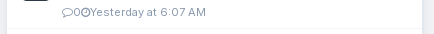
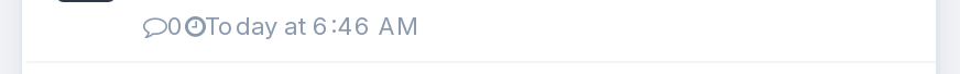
[90,5,206,19] Yesterday at 6:07 AM -> [205,11,418,41] Today at 6:46 AM

